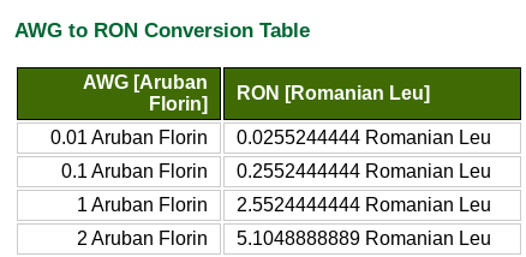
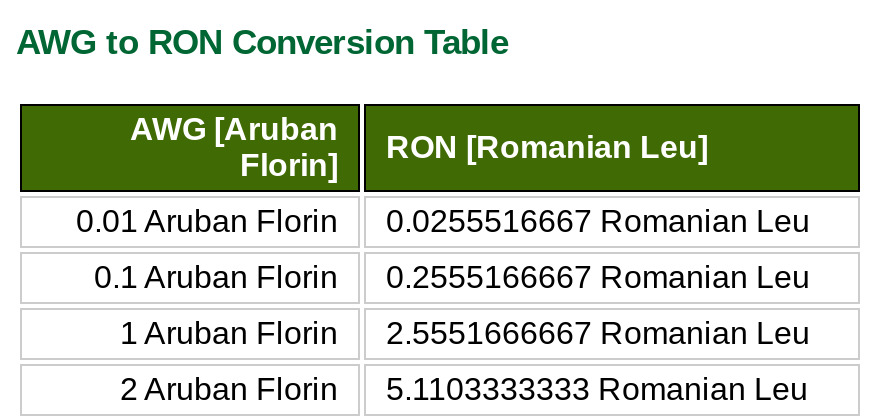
[50,127,491,147] 0.01 Aruban Florin 0.0255244444 Romanian Leu -> [76,203,810,237] 0.01 Aruban Florin 0.0255516667 Romanian Leu
[61,161,491,181] 0.1 Aruban Florin 0.2552444444 Romanian Leu -> [94,259,810,293] 0.1 Aruban Florin 0.2555166667 Romanian Leu
[77,194,491,215] 1 Aruban Florin 2.5524444444 Romanian Leu -> [120,315,810,349] 1 Aruban Florin 2.5551666667 Romanian Leu
[77,228,491,248] 2 Aruban Florin 5.1048888889 Romanian Leu -> [120,371,808,405] 2 Aruban Florin 5.1103333333 Romanian Leu

